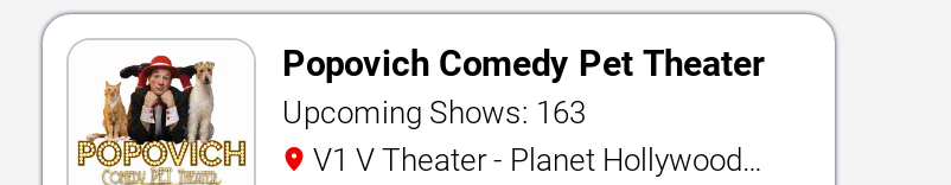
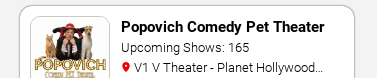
[282,94,586,130] Upcoming Shows: 163 -> [121,40,249,55] Upcoming Shows: 165

